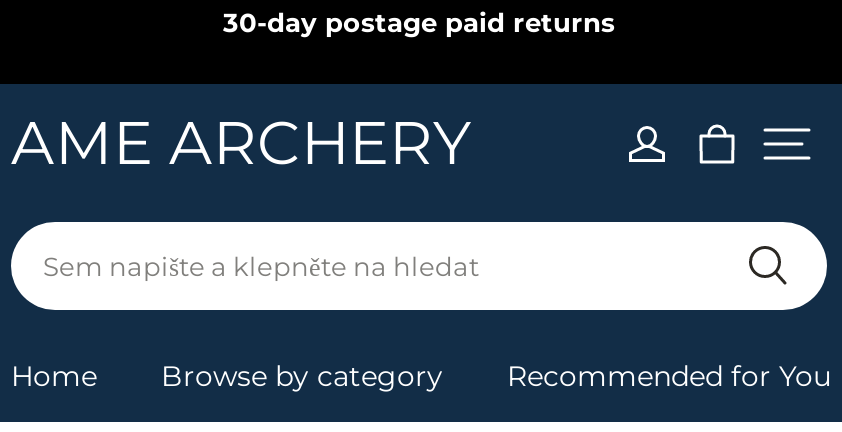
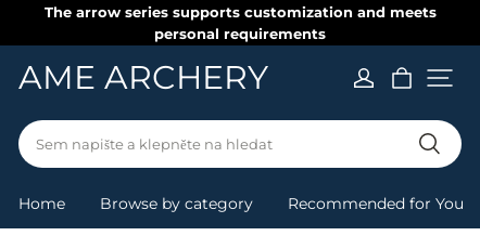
[223,6,615,38] 30-day postage paid returns -> [44,3,436,42] The arrow series supports customization and meets | personal requirements

